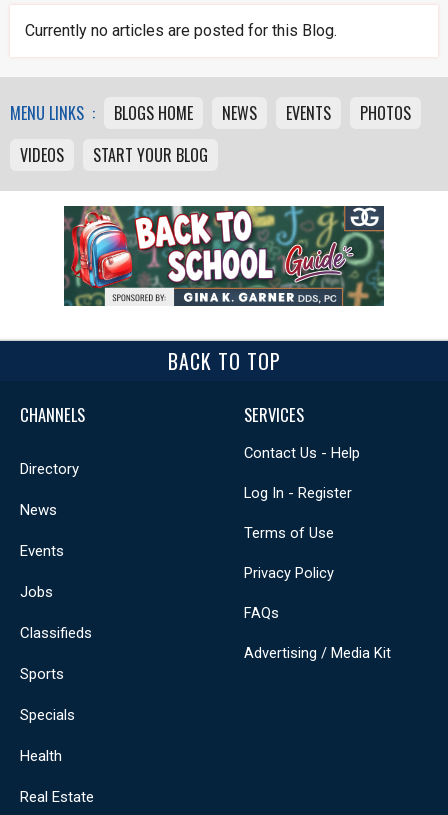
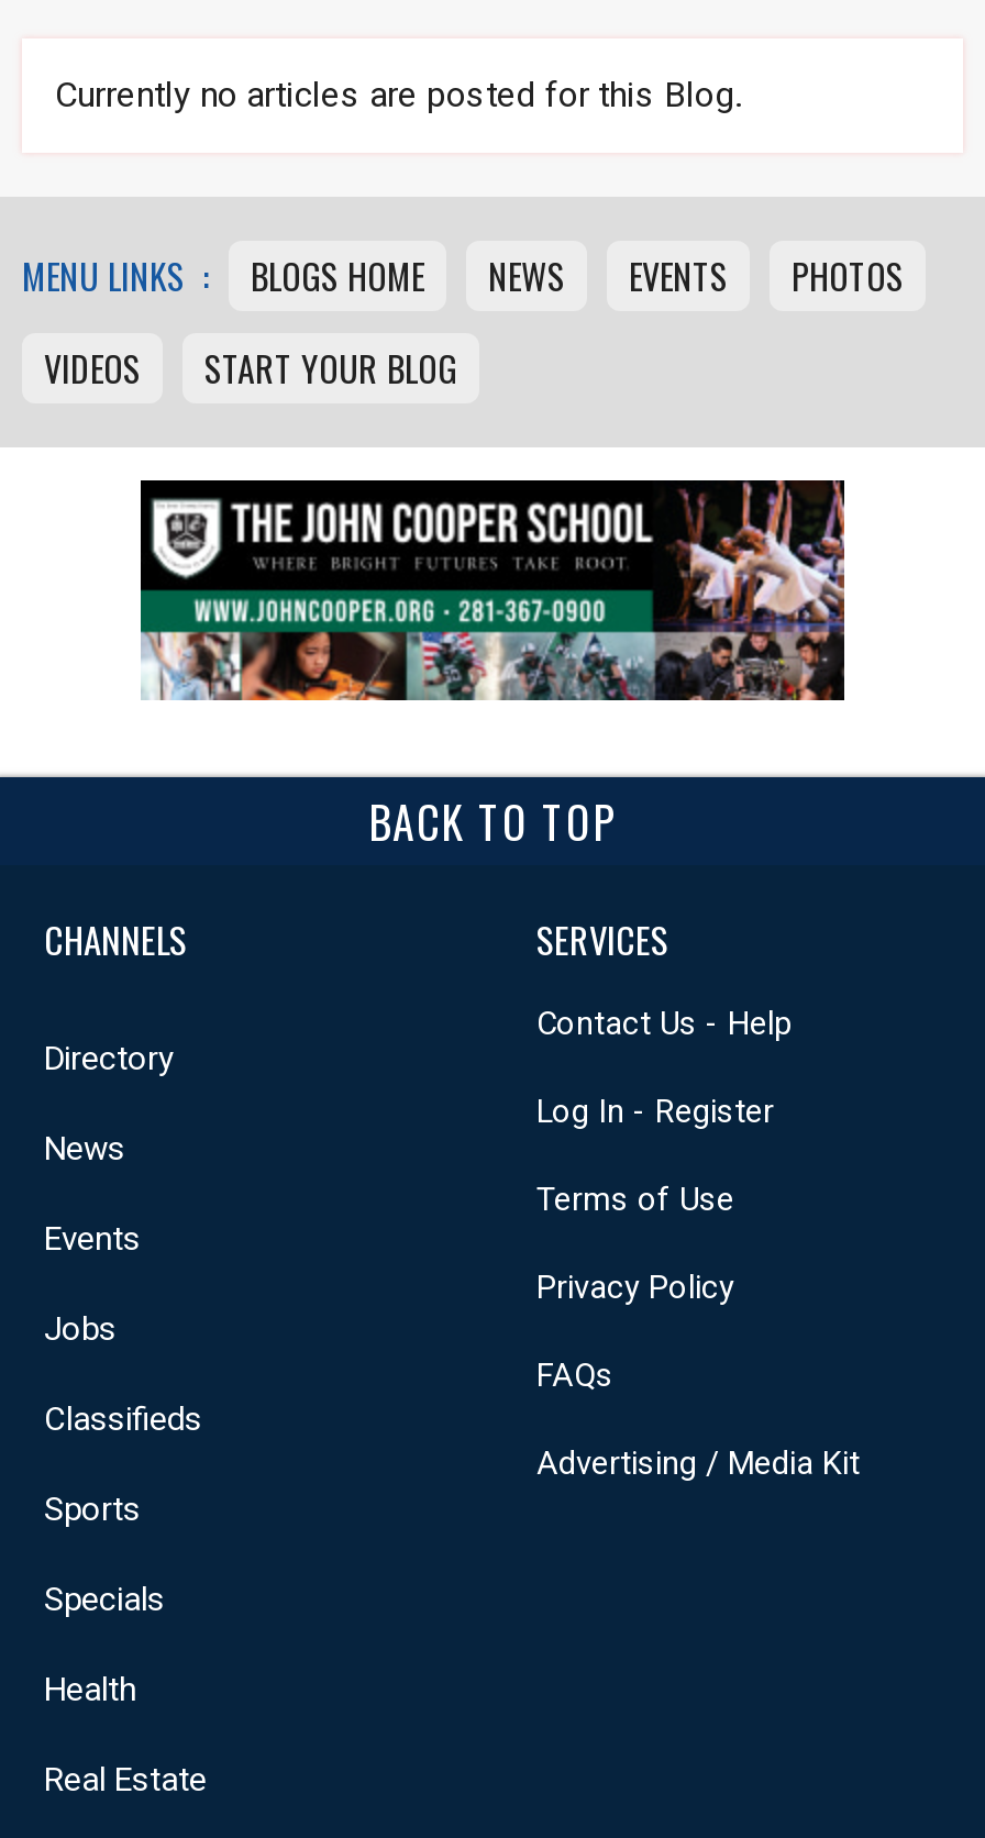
[63,205,385,307] [image] -> [139,478,846,702] [image]

